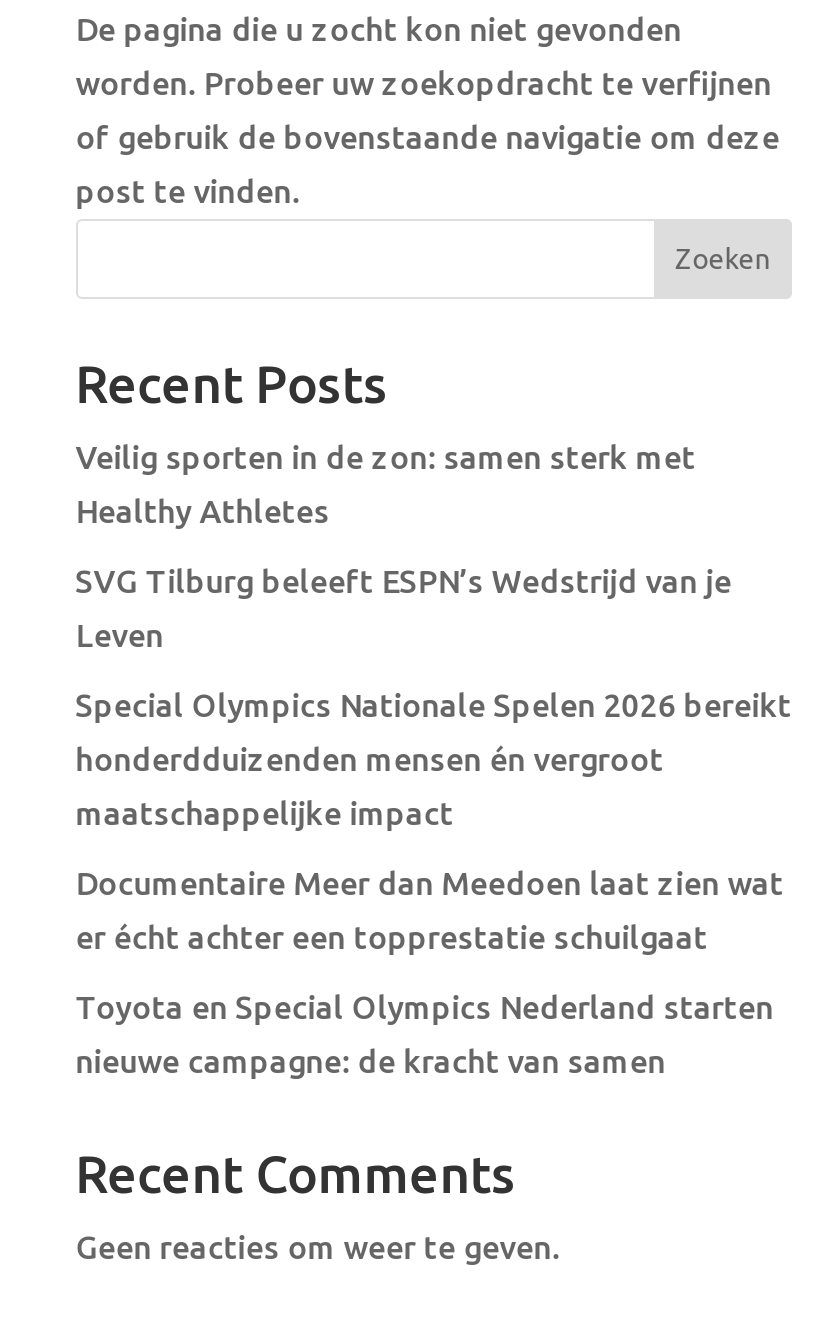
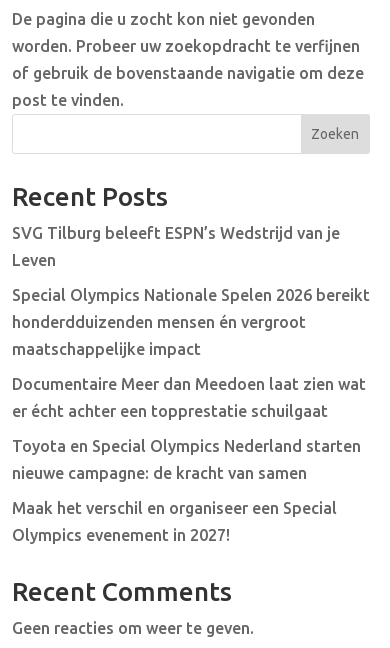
[76,438,696,528] Veilig sporten in de zon: samen sterk met | Healthy Athletes -> none
moved [76,562,792,1078] -> [12,224,370,482]: SVG Tilburg beleeft ESPN’s Wedstrijd van je | Leven | Special Olympics Nationale Spelen 2026 bereikt | ... | Toyota en Special Olympics Nederland starten | nieuwe campagne: de kracht van samen
none -> [12,499,337,544] Maak het verschil en organiseer een Special | Olympics evenement in 2027!

